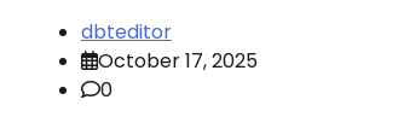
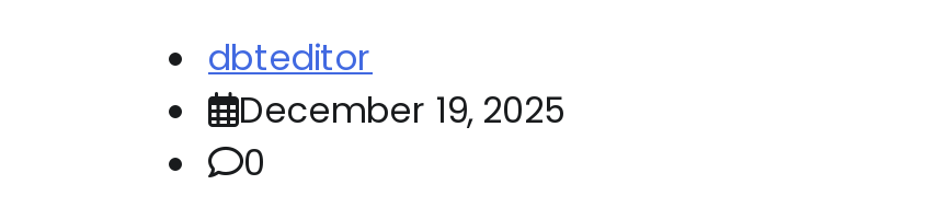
[98,47,258,75] October 17, 2025 -> [239,86,566,136] December 19, 2025

